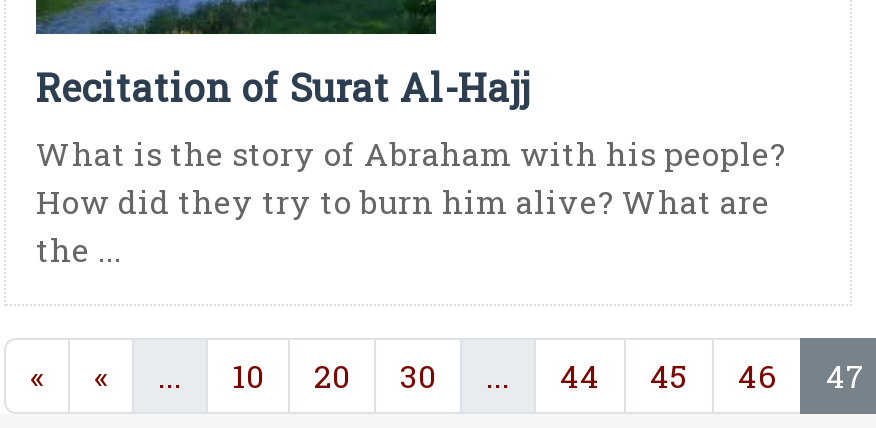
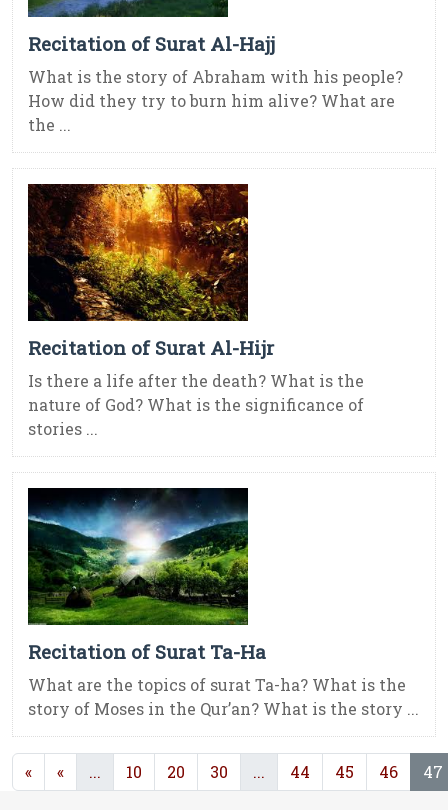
none -> [27,487,419,719] [image] | Recitation of Surat Ta-Ha | What are the topics of surat Ta-ha? What is the | story of Moses in the Qur’an? What is the story ...
none -> [28,183,364,439] [image] | Recitation of Surat Al-Hijr | Is there a life after the death? What is the | nature of God? What is the significance of | stories ...

